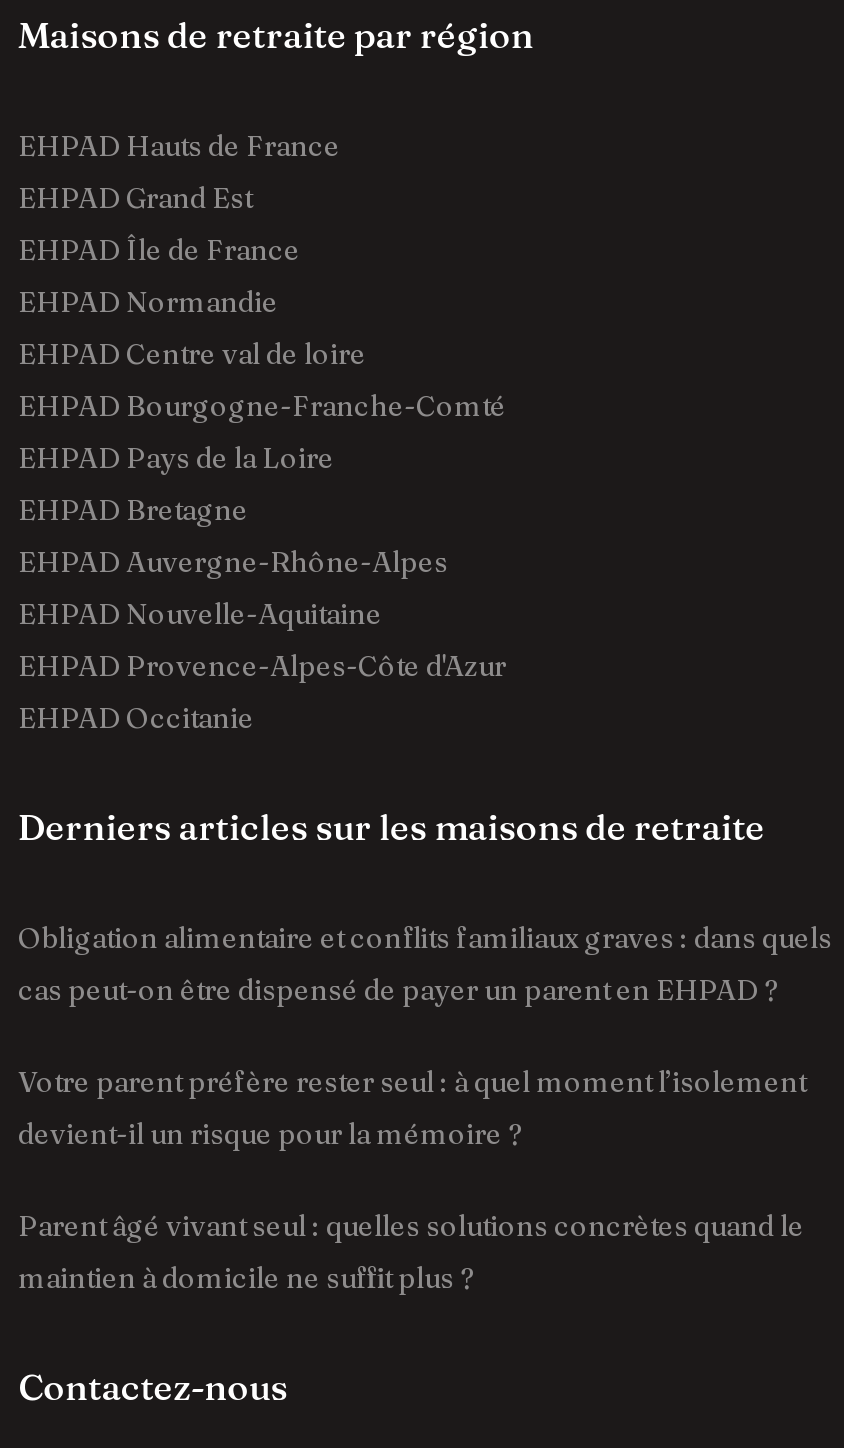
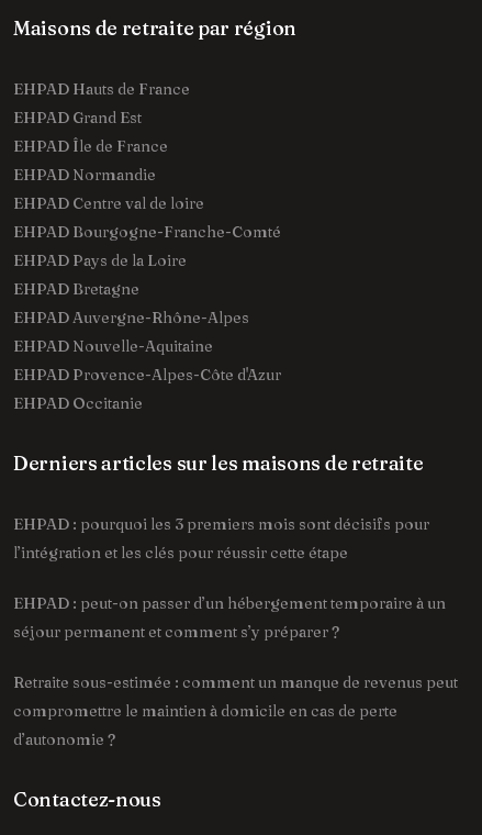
[18,920,832,1008] Obligation alimentaire et conflits familiaux graves : dans quels | cas peut-on être dispensé de payer un parent en EHPAD ? -> [13,514,429,563] EHPAD : pourquoi les 3 premiers mois sont décisifs pour | l’intégration et les clés pour réussir cette étape
[18,1064,806,1152] Votre parent préfère rester seul : à quel moment l’isolement | devient-il un risque pour la mémoire ? -> [13,593,446,642] EHPAD : peut-on passer d’un hébergement temporaire à un | séjour permanent et comment s’y préparer ?
[18,1208,804,1296] Parent âgé vivant seul : quelles solutions concrètes quand le | maintien à domicile ne suffit plus ? -> [13,672,458,749] Retraite sous-estimée : comment un manque de revenus peut | compromettre le maintien à domicile en cas de perte | d’autonomie ?

